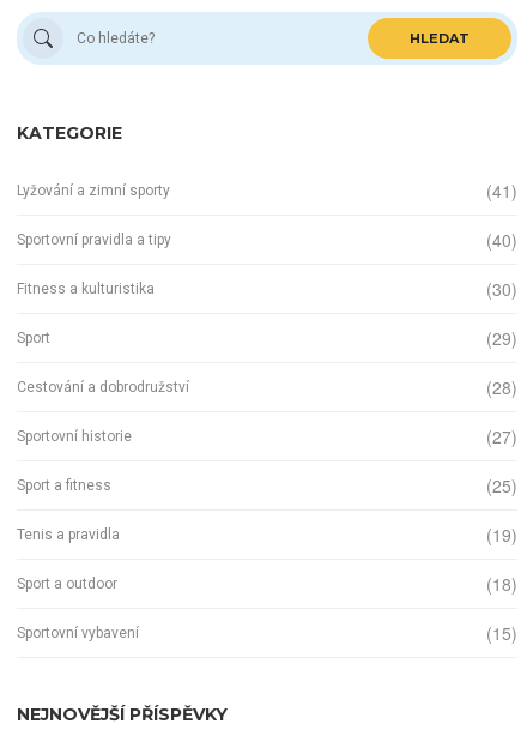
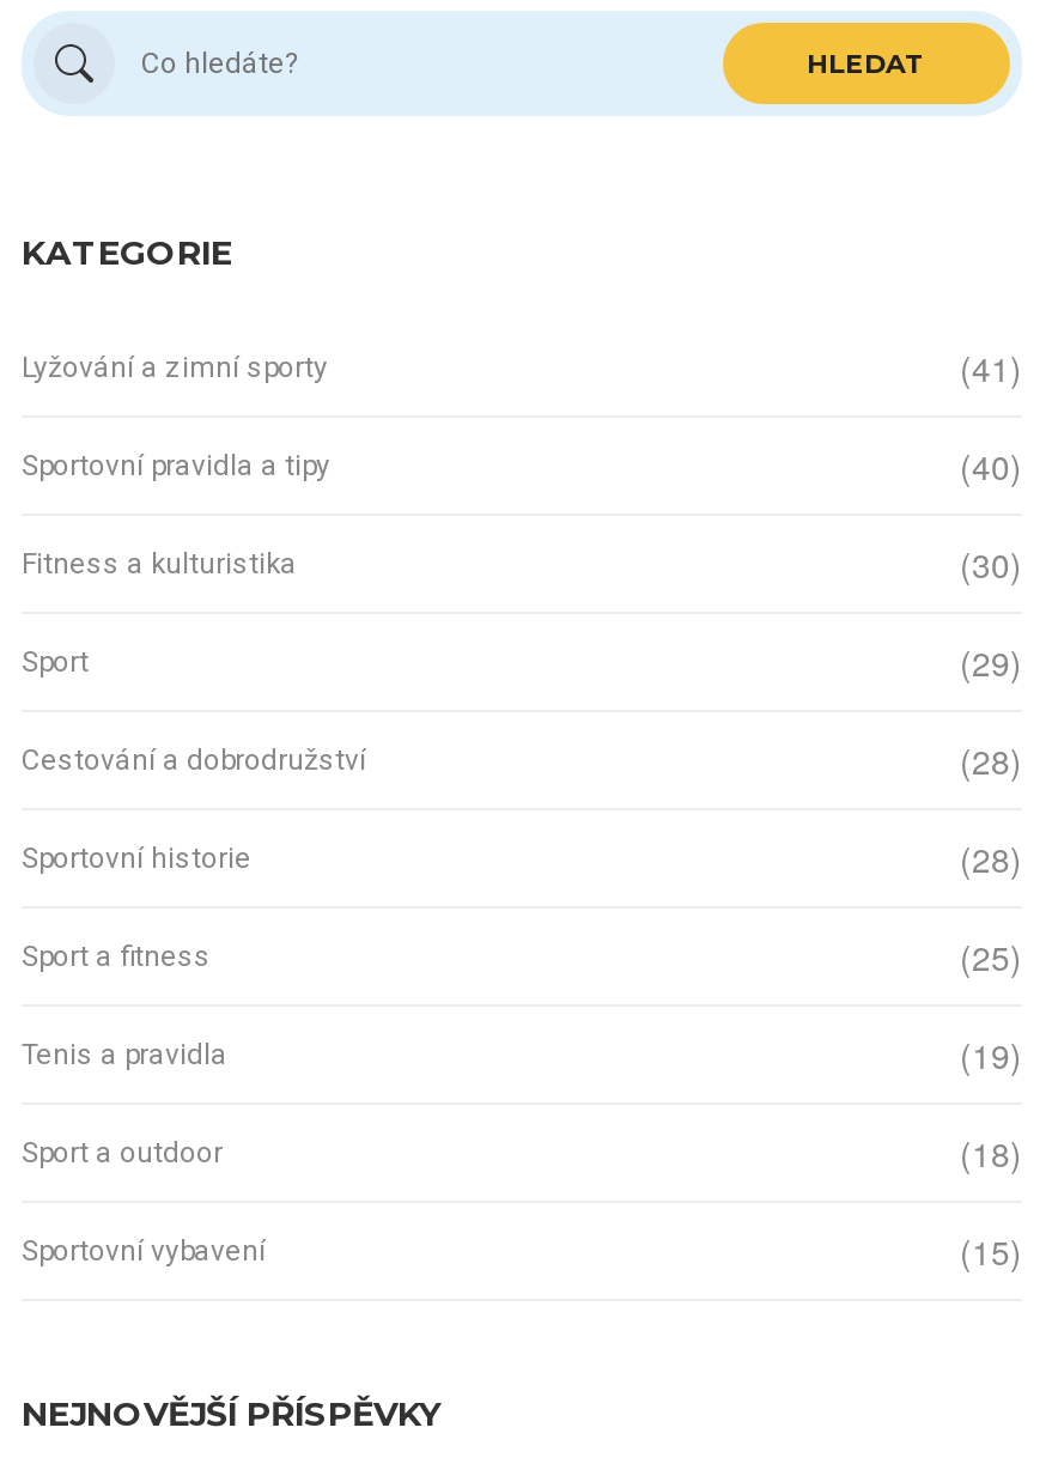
[486,425,517,449] (27) -> [960,835,1022,883] (28)

